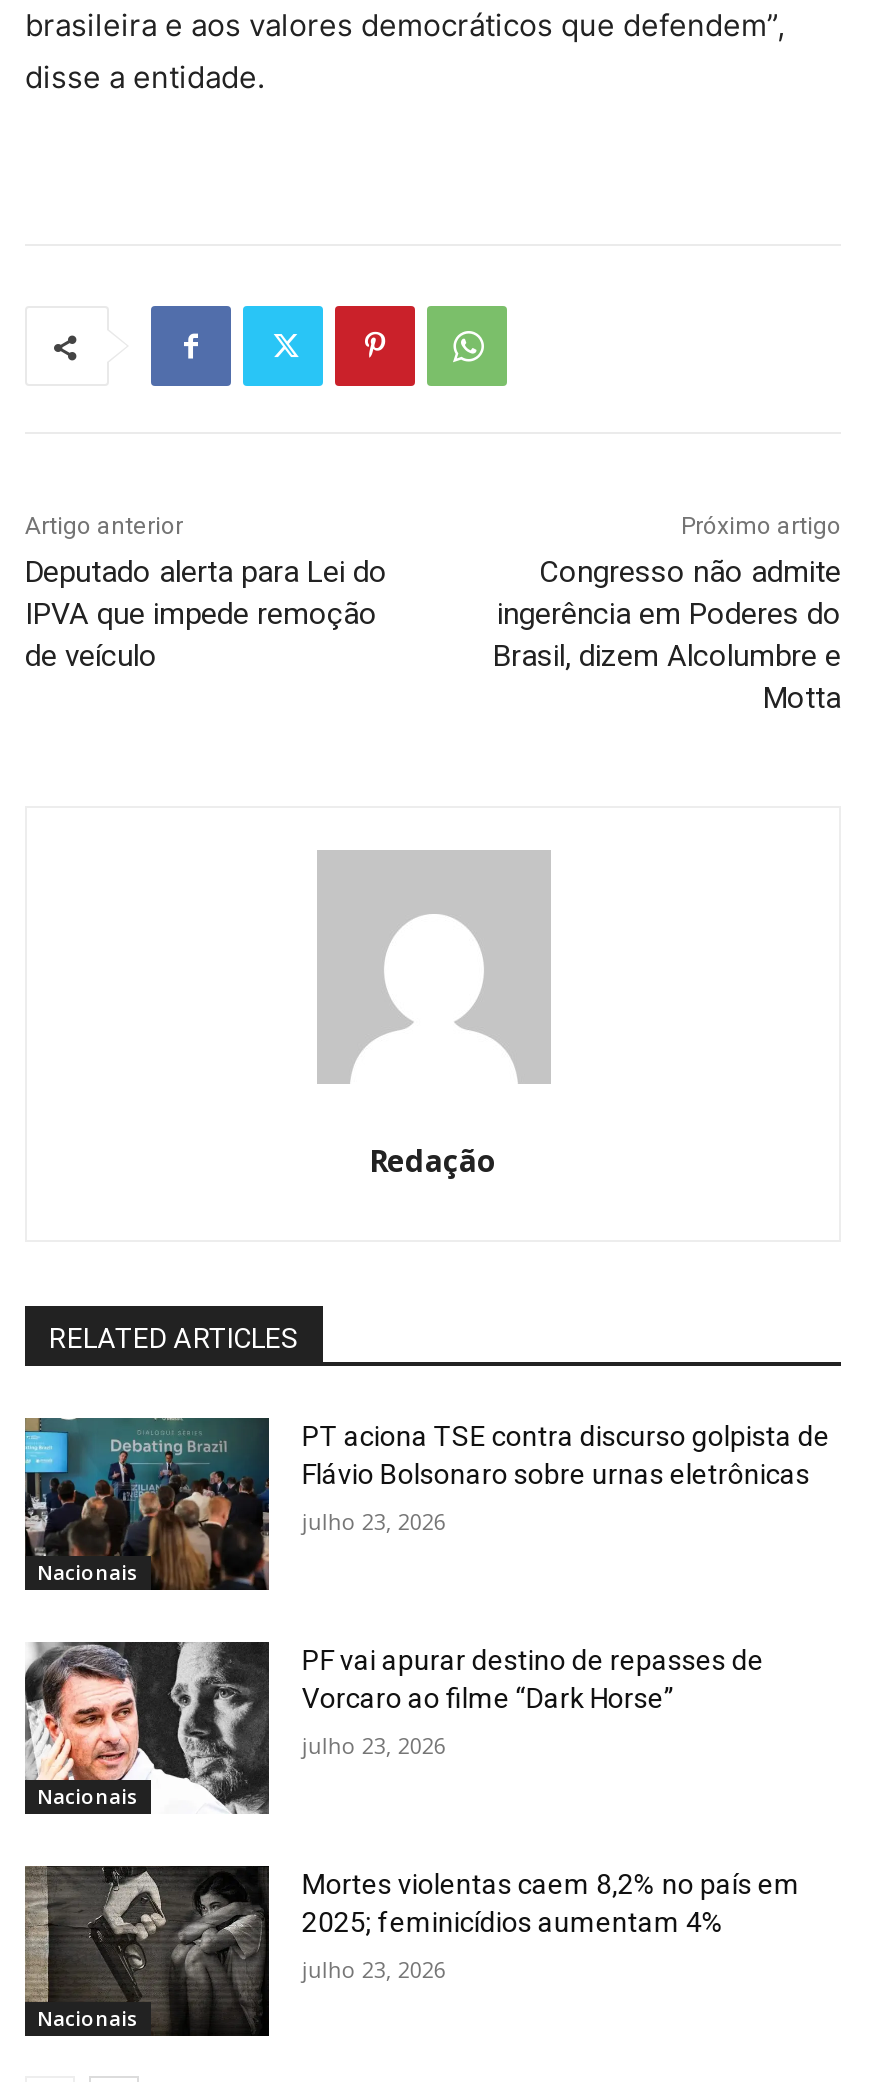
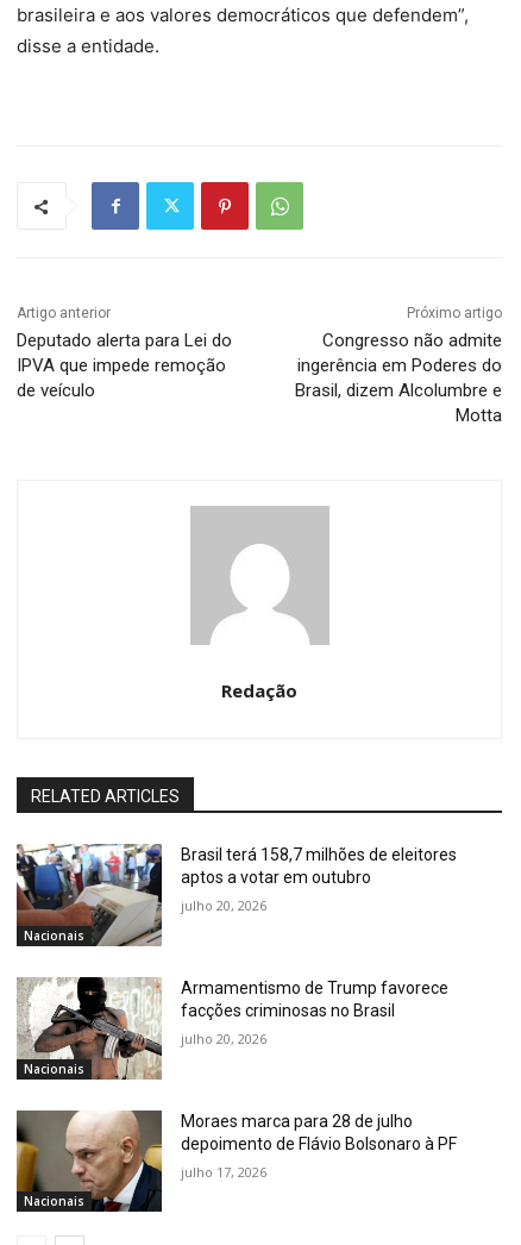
[23,1416,830,1590] [image] | PT aciona TSE contra discurso golpista de | Flávio Bolsonaro sobre urnas eletrônicas -> [15,843,457,947] [image] | Brasil terá 158,7 milhões de eleitores | aptos a votar em outubro
[302,1507,446,1537] julho 23, 2026 -> [181,897,267,915] julho 20, 2026
[25,1640,764,1814] [image] | PF vai apurar destino de repasses de | Vorcaro ao filme “Dark Horse” -> [17,977,449,1081] [image] | Armamentismo de Trump favorece | facções criminosas no Brasil
[302,1730,446,1760] julho 23, 2026 -> [181,1030,267,1048] julho 20, 2026
[23,1864,800,2036] [image] | Mortes violentas caem 8,2% no país em | 2025; feminicídios aumentam 4% -> [15,1109,457,1213] [image] | Moraes marca para 28 de julho | depoimento de Flávio Bolsonaro à PF
[302,1954,446,1984] julho 23, 2026 -> [181,1163,267,1180] julho 17, 2026

